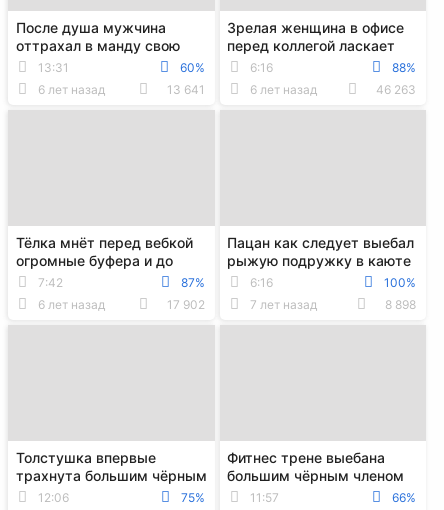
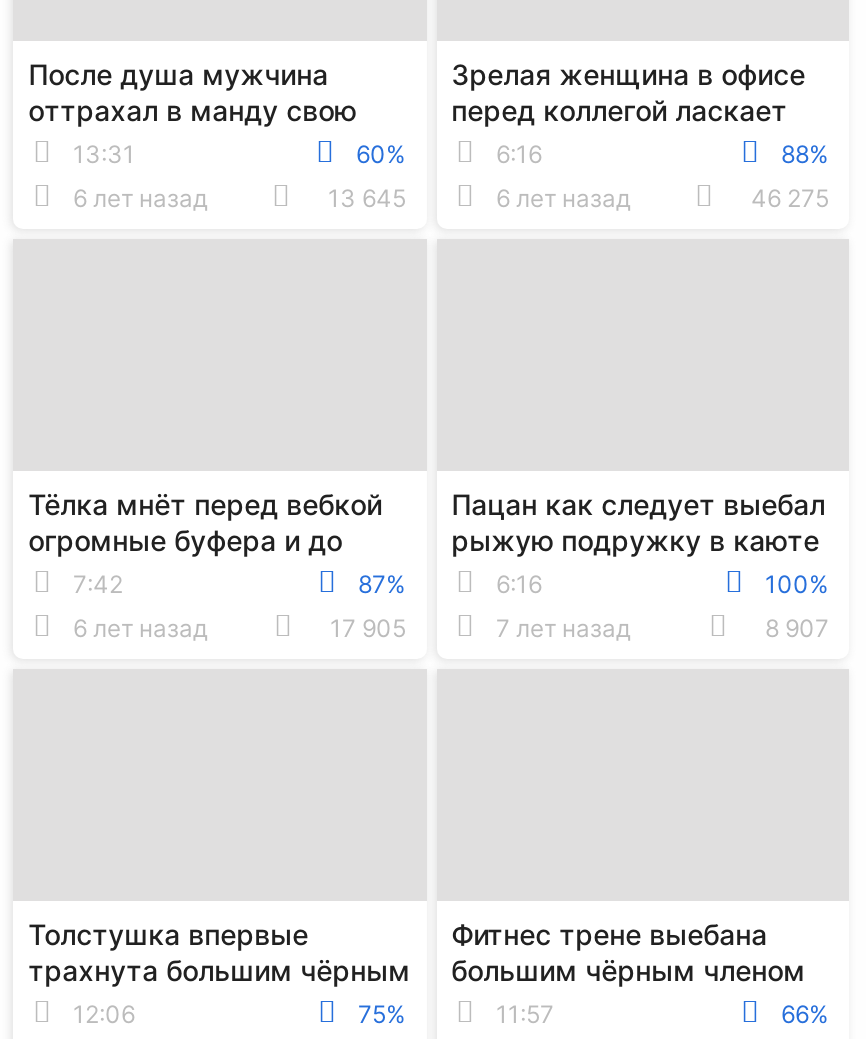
[166,82,204,97] 13 641 -> [328,183,406,213] 13 645
[376,82,416,97] 46 263 -> [751,183,829,213] 46 275
[166,297,204,312] 17 902 -> [330,613,406,643] 17 905
[385,297,416,312] 8 898 -> [765,613,829,643] 8 907

